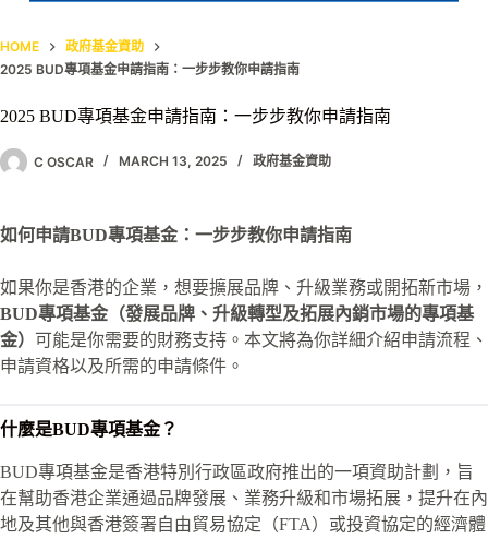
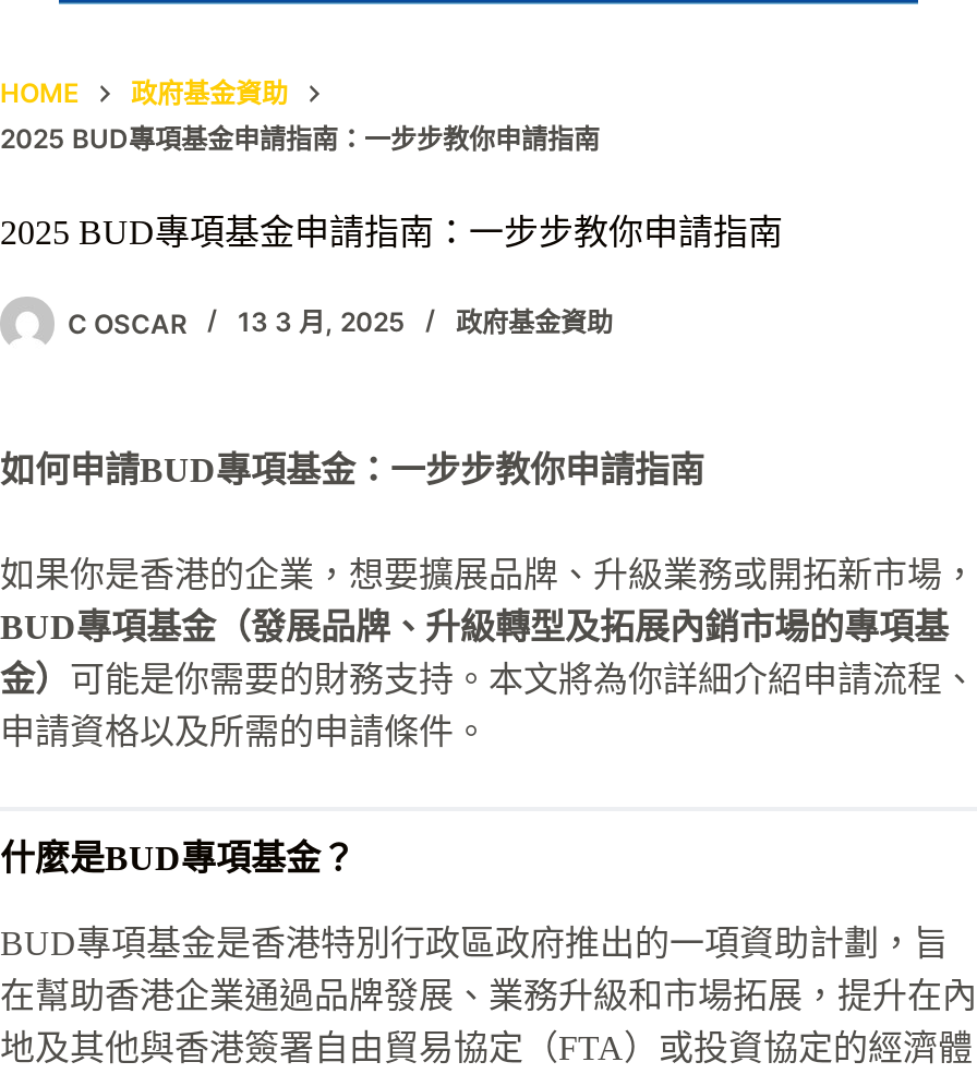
[34,153,331,170] C OSCAR MARCH 13, 2025 政府基金資助 -> [68,306,613,339] C OSCAR 13 3 月, 2025 政府基金資助

